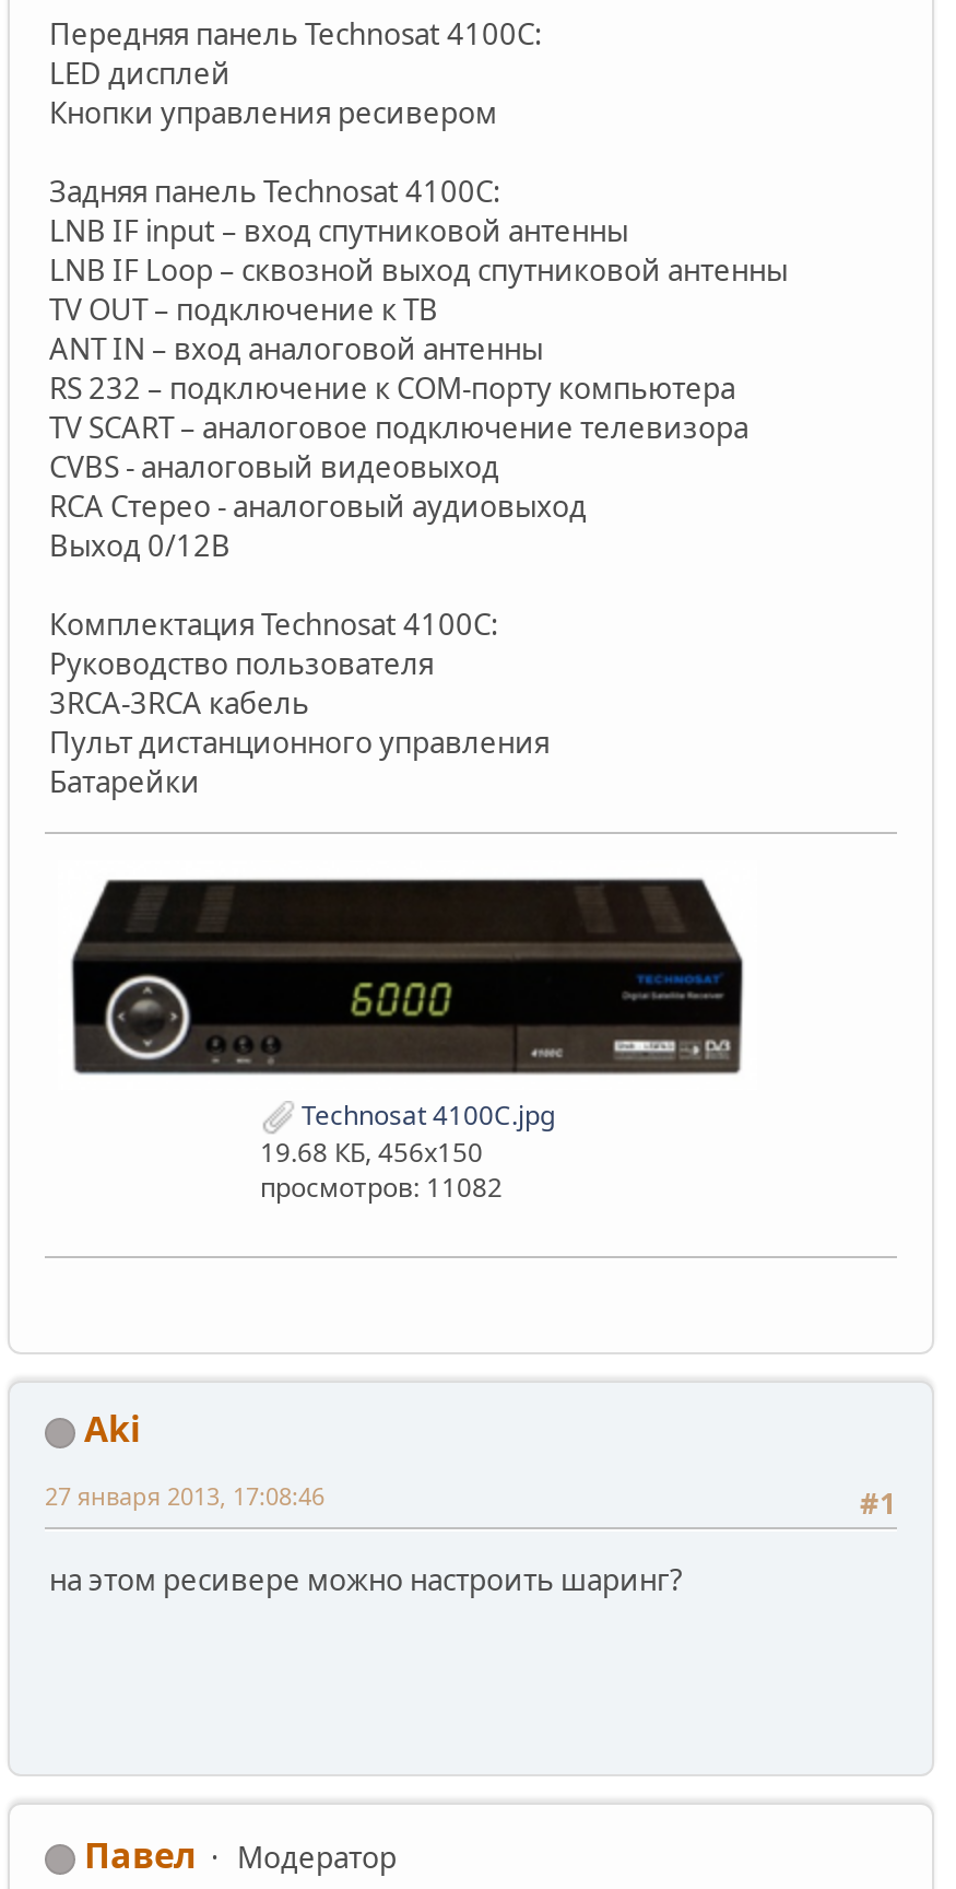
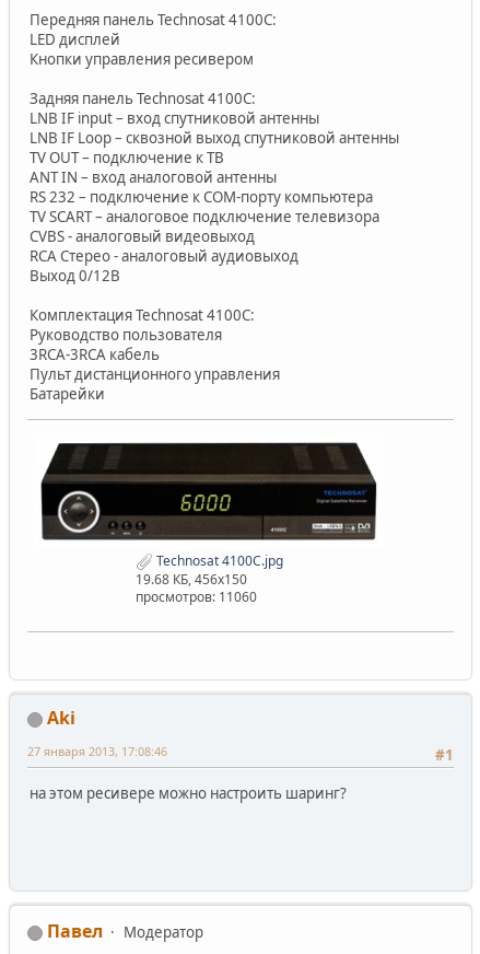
[260,1169,503,1206] просмотров: 11082 -> [135,588,256,606] просмотров: 11060

